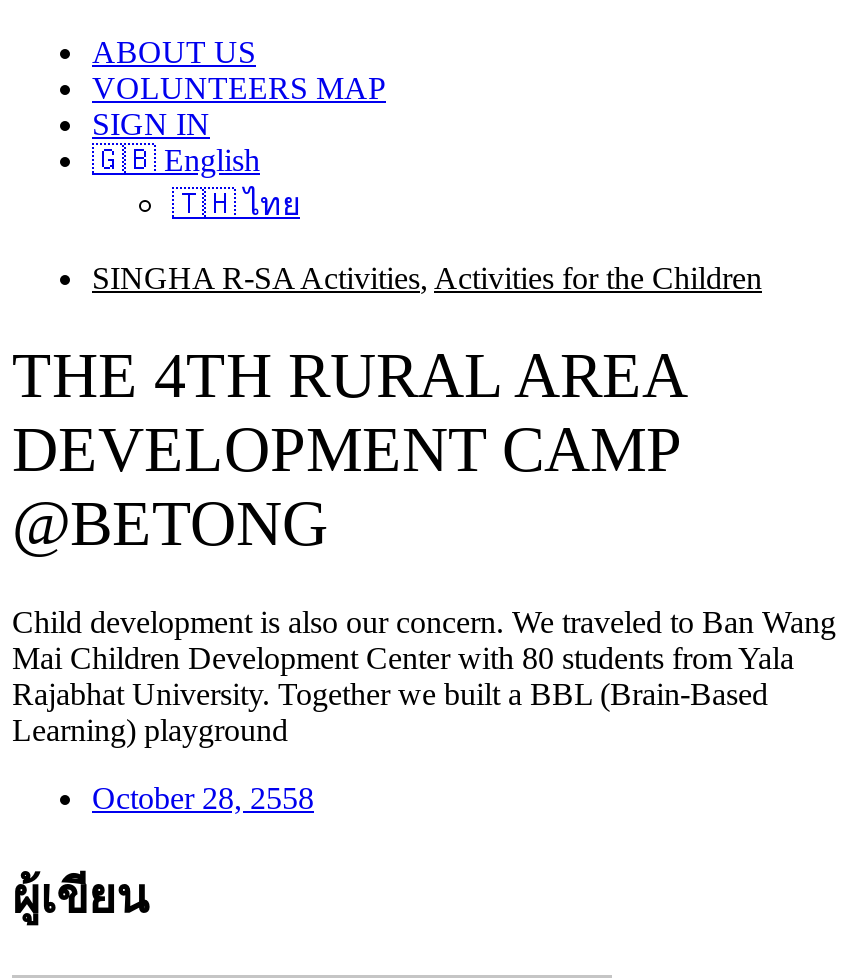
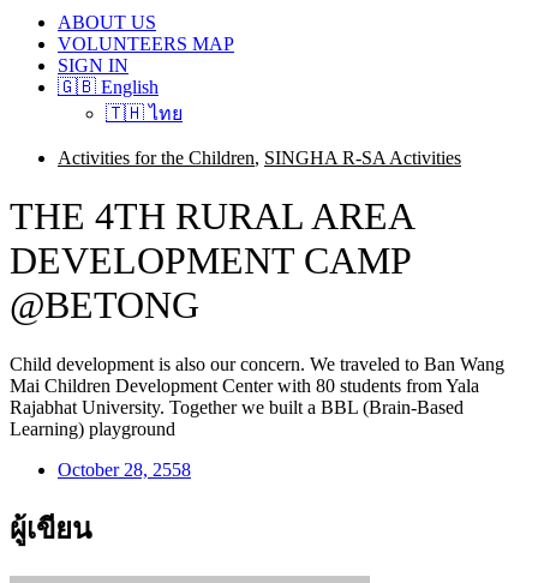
[92,261,762,295] SINGHA R-SA Activities, Activities for the Children -> [58,148,461,168] Activities for the Children, SINGHA R-SA Activities

